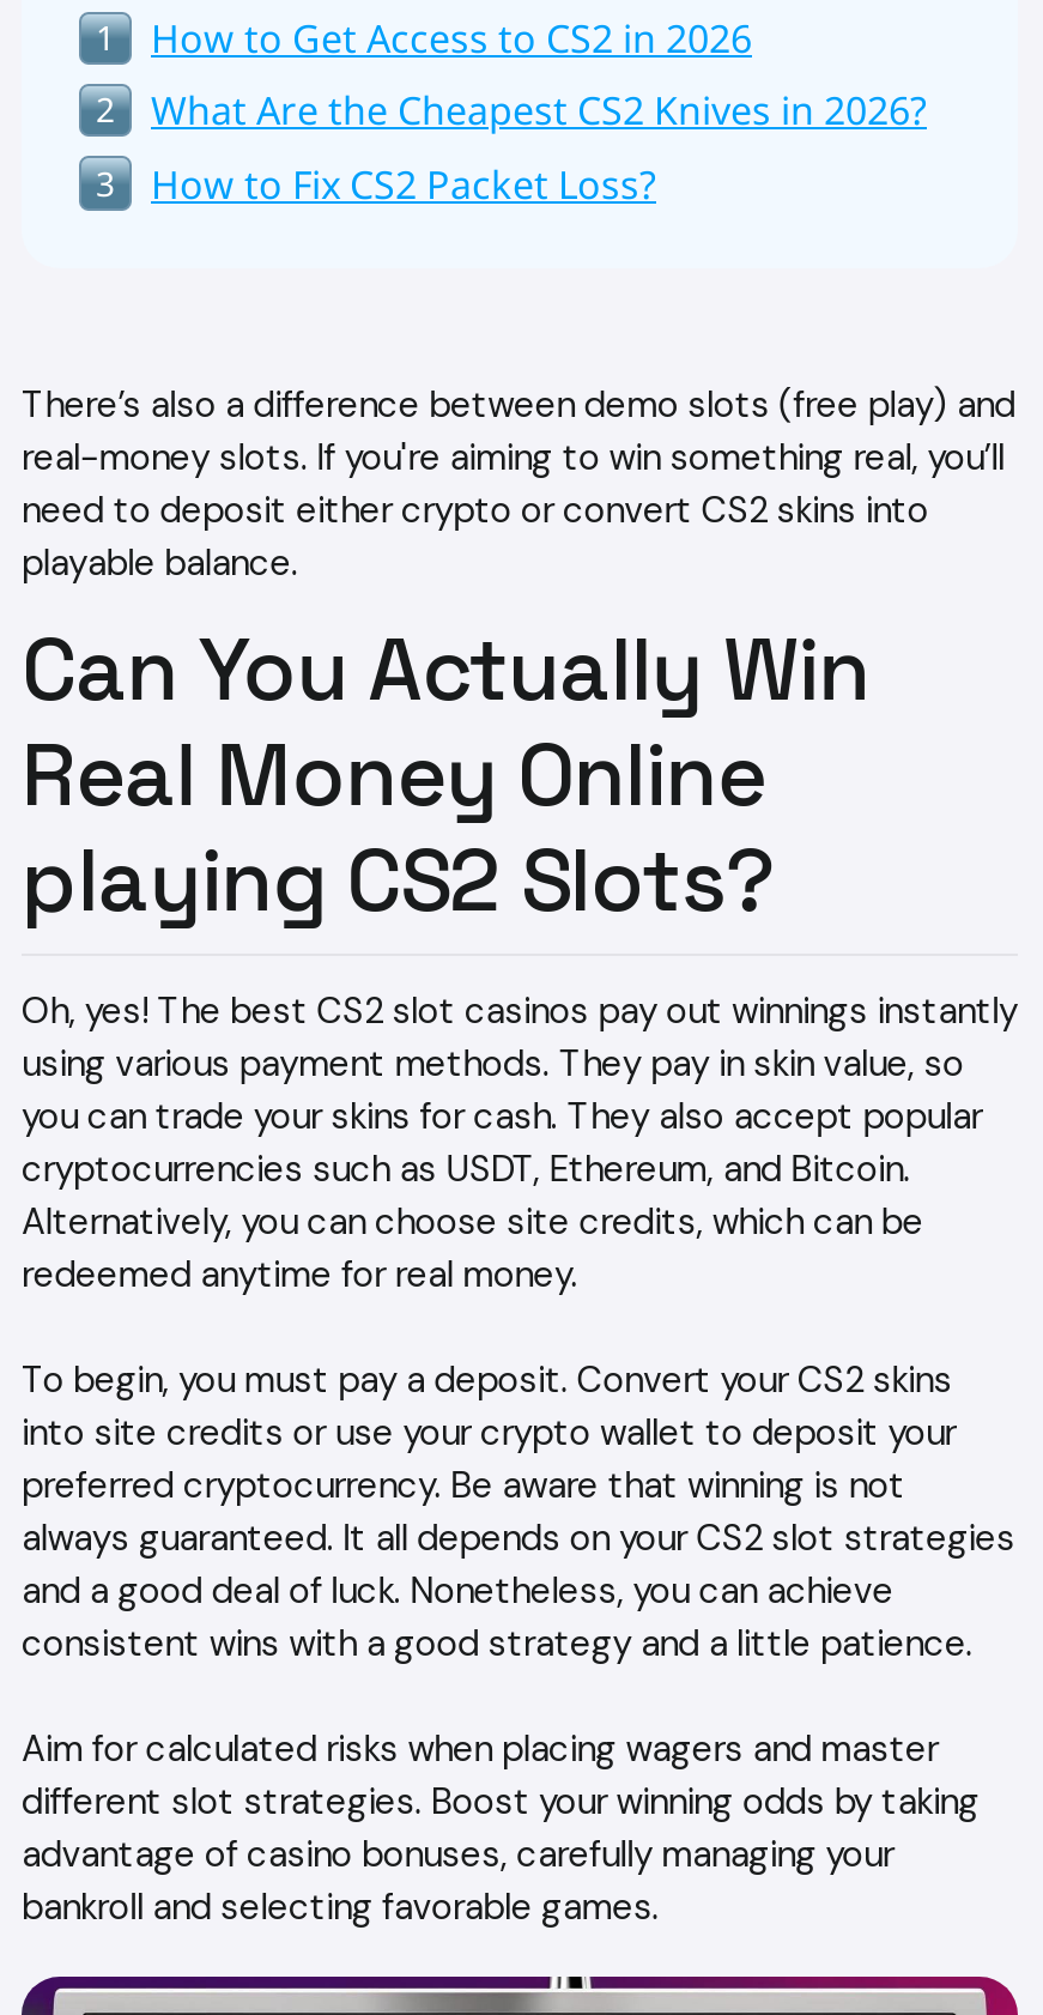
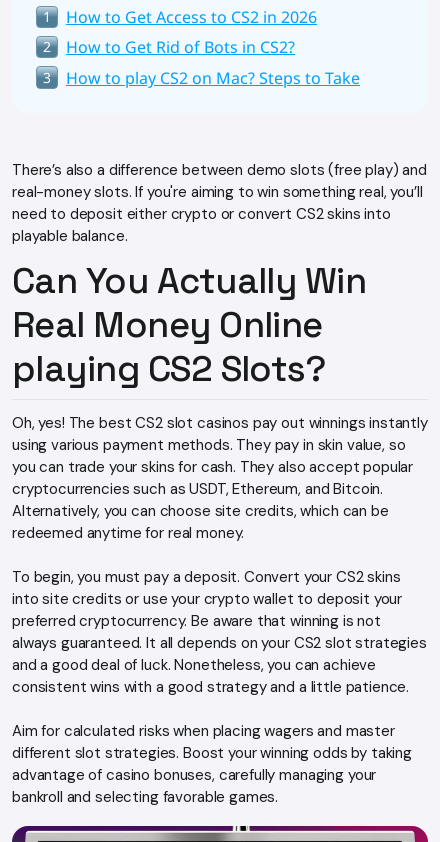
[151,84,927,137] What Are the Cheapest CS2 Knives in 2026? -> [66,36,295,58] How to Get Rid of Bots in CS2?
[151,157,656,210] How to Fix CS2 Packet Loss? -> [66,66,360,88] How to play CS2 on Mac? Steps to Take

